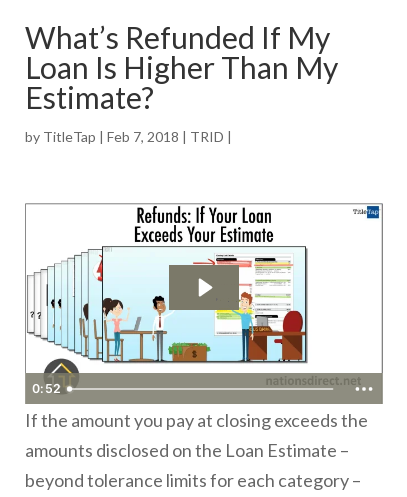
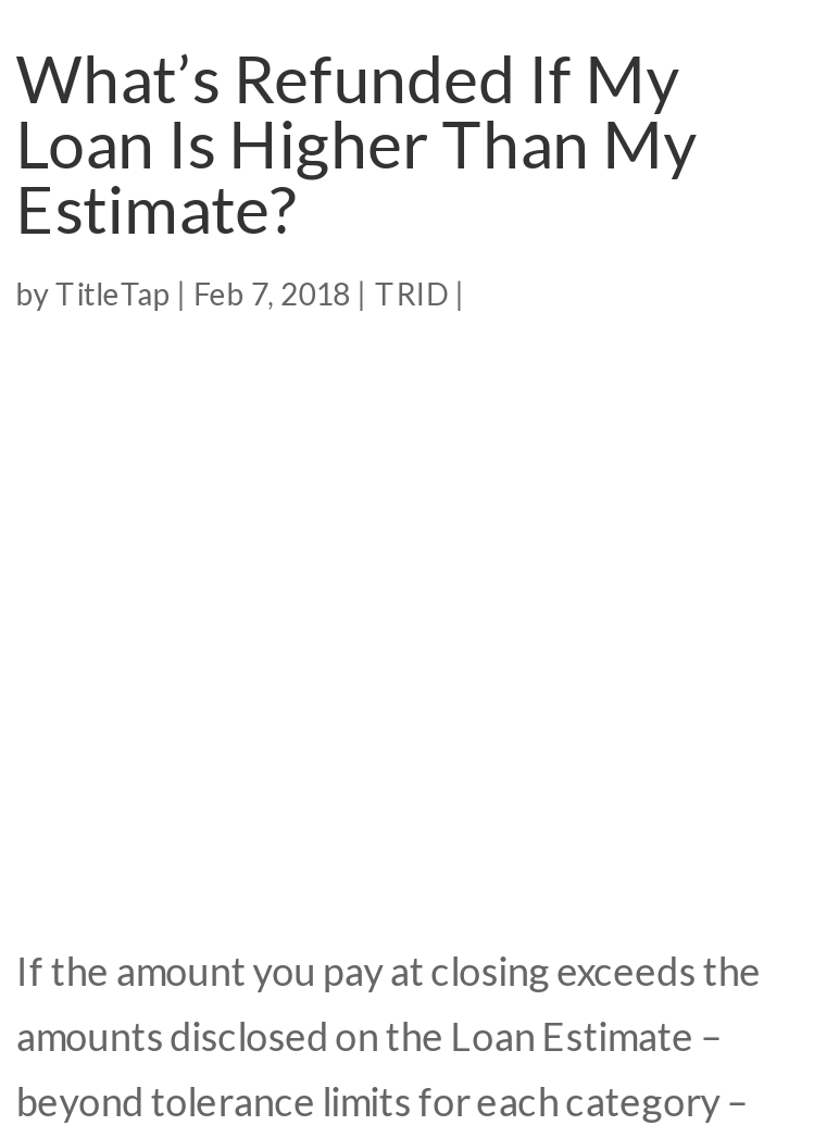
[24,202,384,405] [image] | 0:52 -> none

